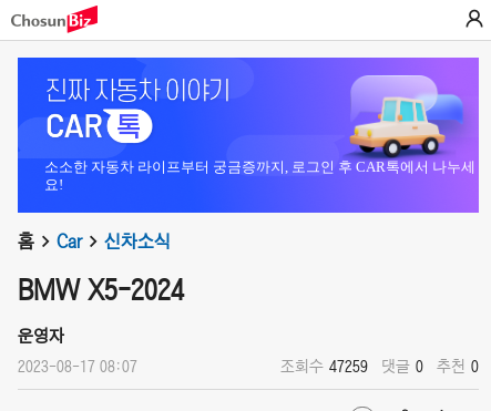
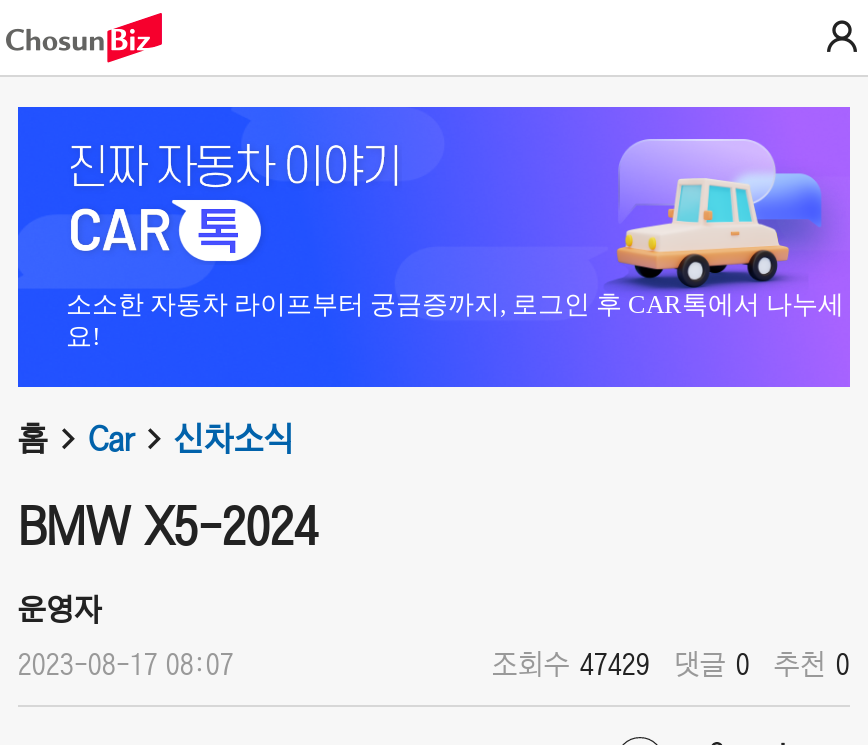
[280,356,479,376] 조회수 47259 댓글 0 추천 0 -> [492,645,850,681] 조회수 47429 댓글 0 추천 0

